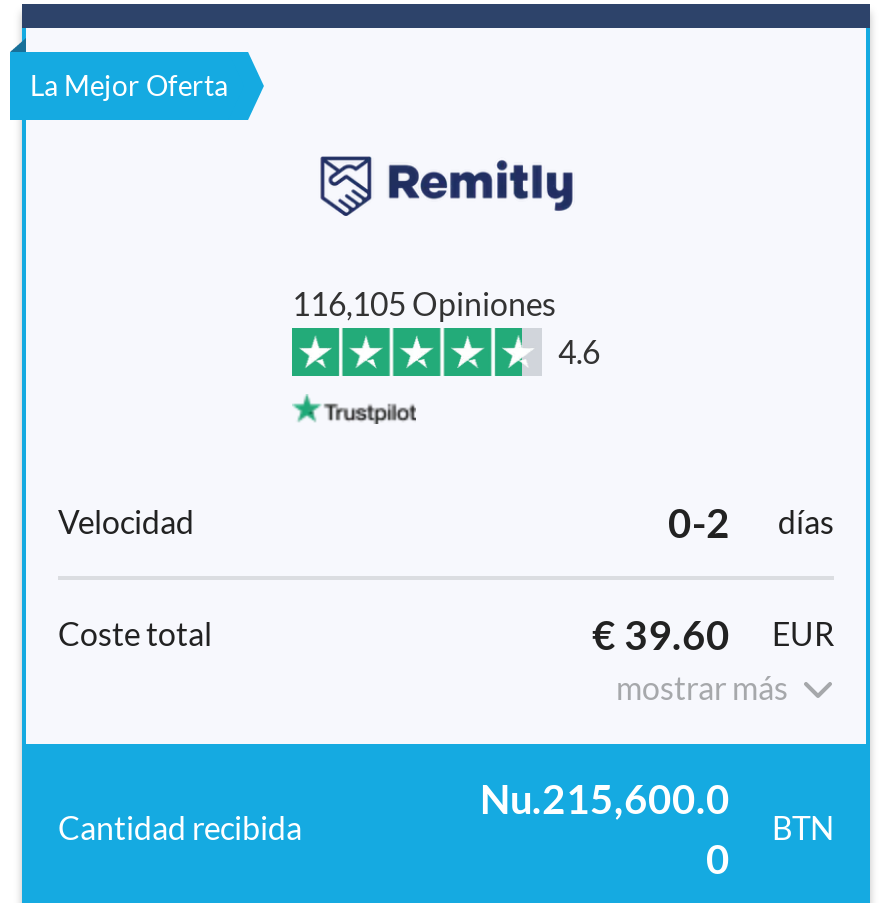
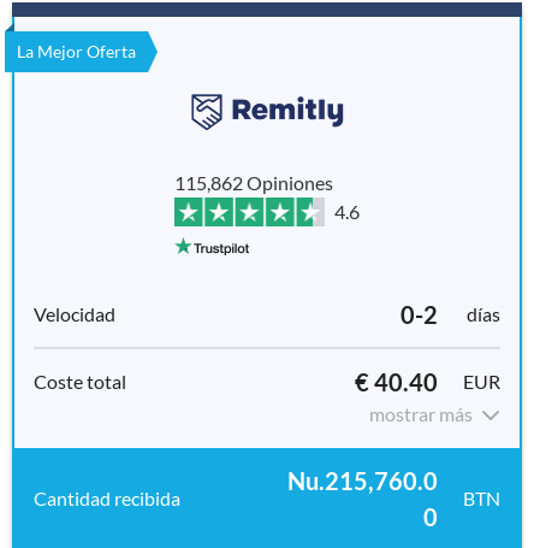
[292,284,556,322] 116,105 Opiniones -> [174,171,333,194] 115,862 Opiniones
[592,610,834,658] € 39.60 EUR -> [355,367,500,396] € 40.40 EUR
[480,774,730,822] Nu.215,600.0 -> [287,466,438,495] Nu.215,760.0

